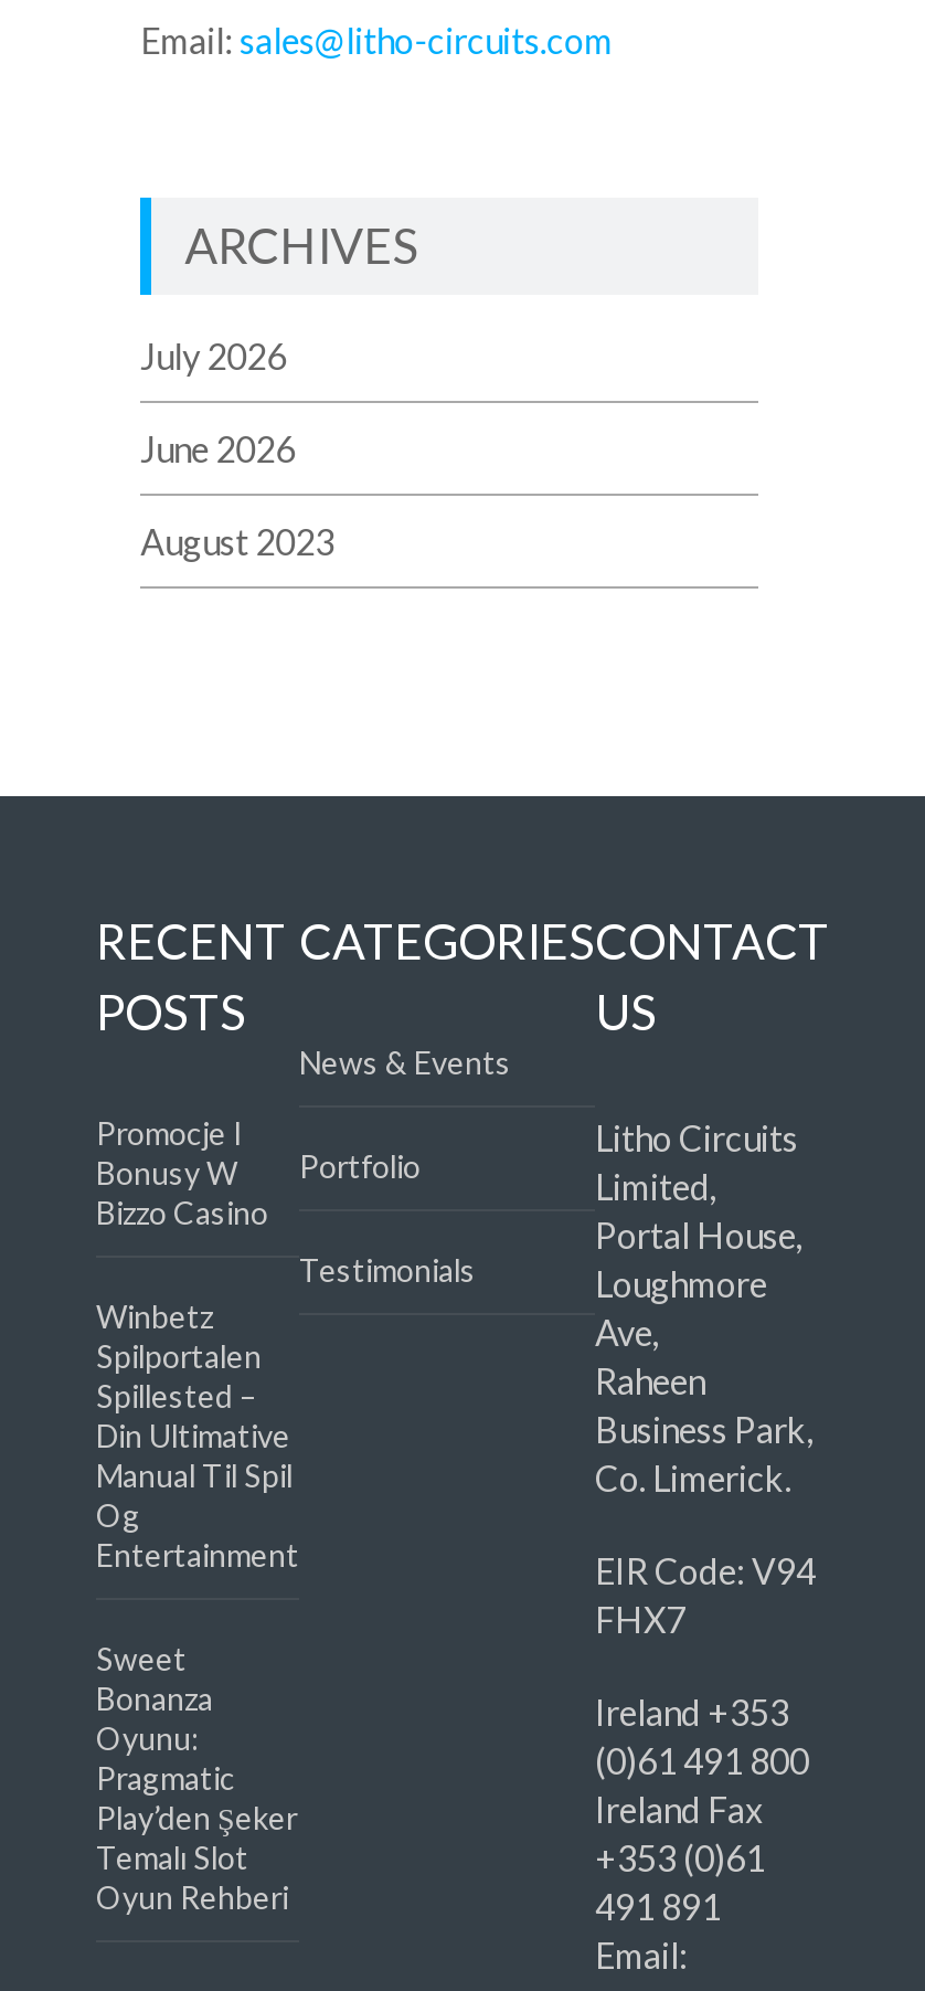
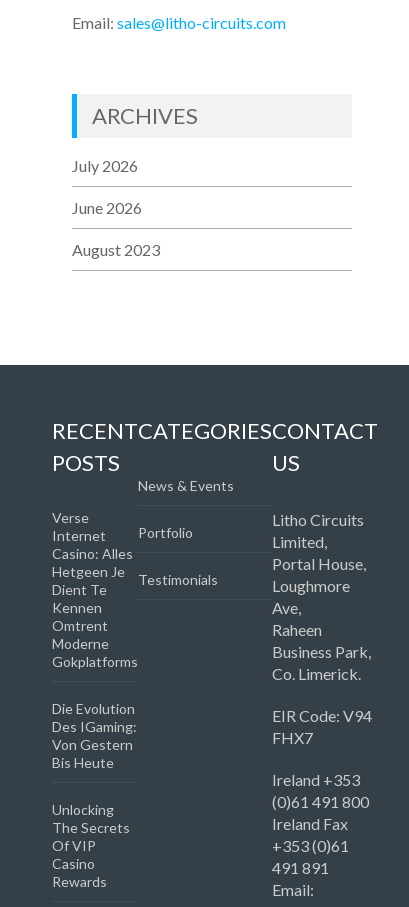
[96,1114,268,1231] Promocje I | Bonusy W | Bizzo Casino -> [52,509,138,670] Verse | Internet | Casino: Alles | Hetgeen Je | Dient Te | Kennen | Omtrent | Moderne | Gokplatforms
[96,1298,299,1574] Winbetz | Spilportalen | Spillested – | Din Ultimative | Manual Til Spil | Og | Entertainment -> [52,700,137,771] Die Evolution | Des IGaming: | Von Gestern | Bis Heute
[96,1640,297,1916] Sweet | Bonanza | Oyunu: | Pragmatic | Play’den Şeker | Temalı Slot | Oyun Rehberi -> [52,801,130,890] Unlocking | The Secrets | Of VIP | Casino | Rewards

